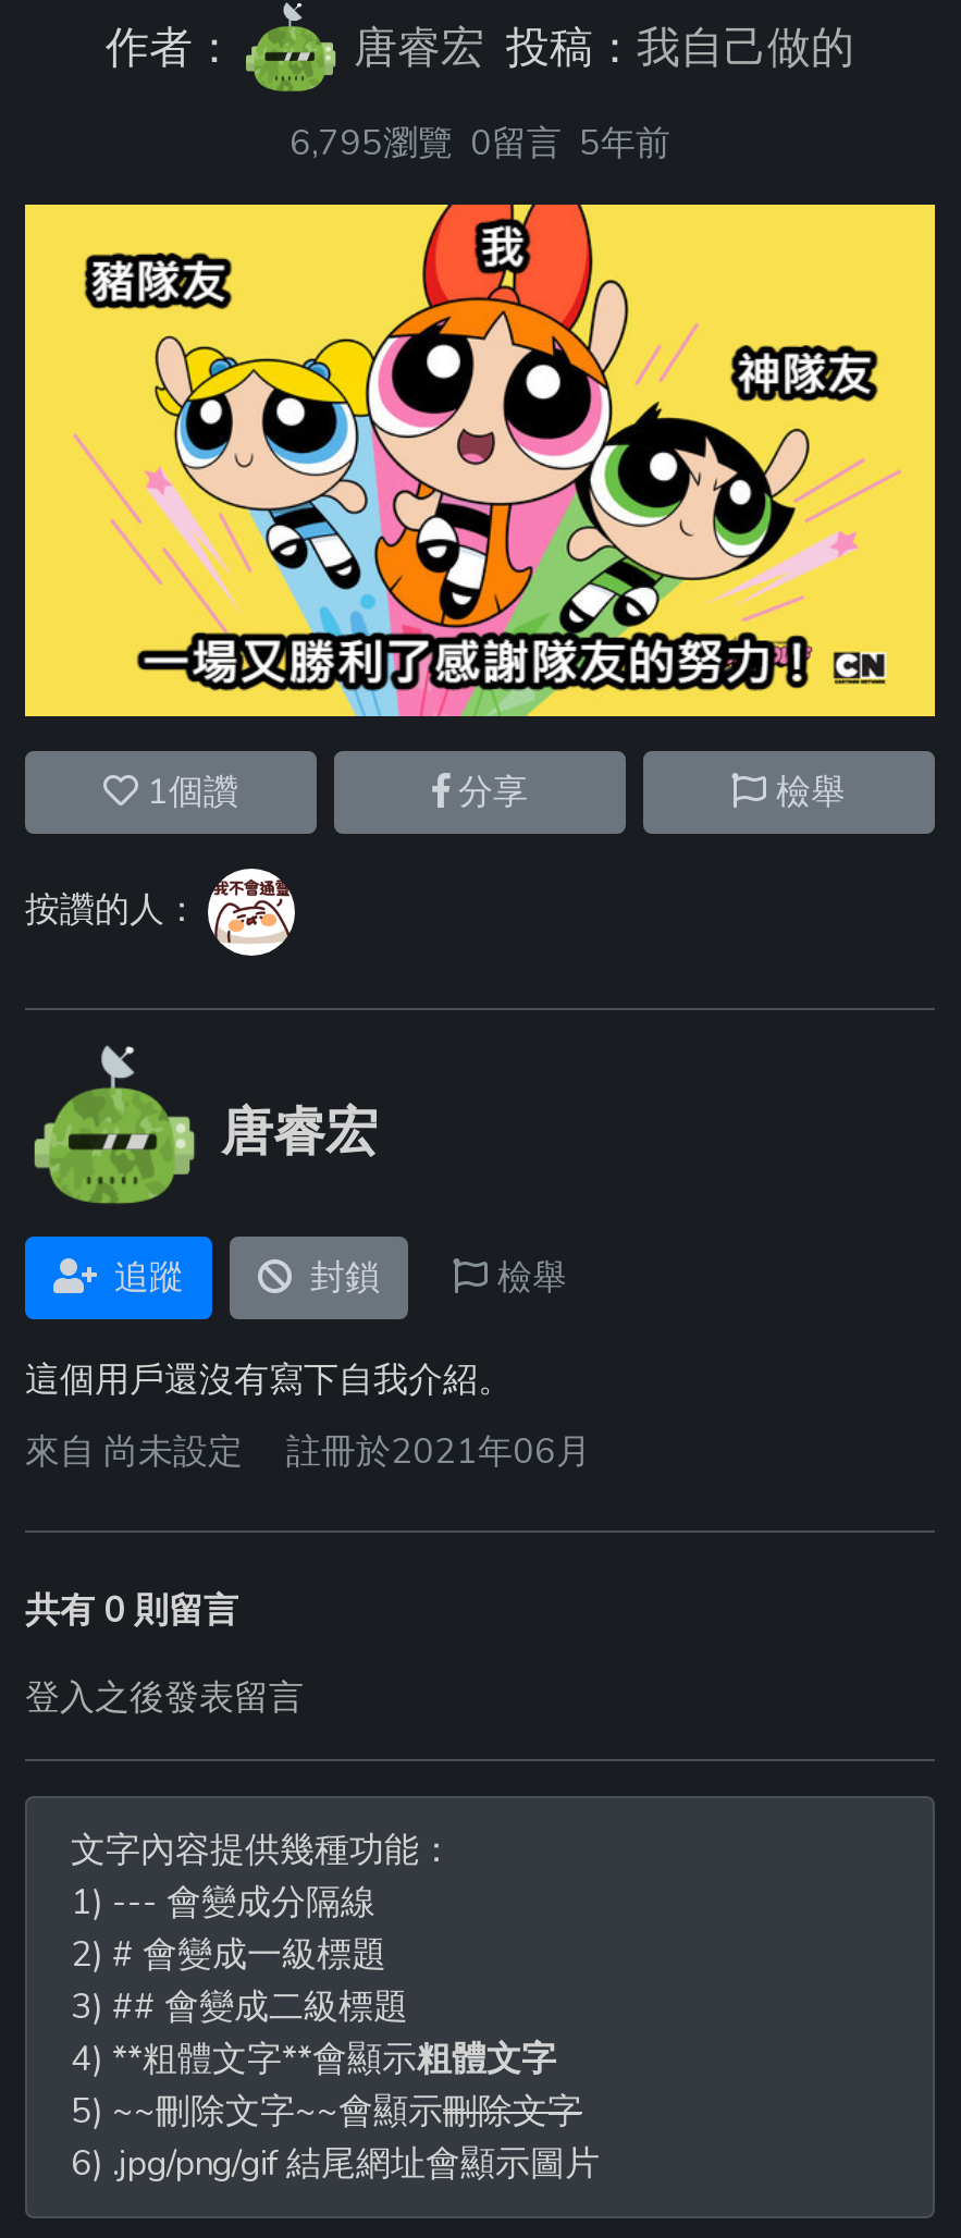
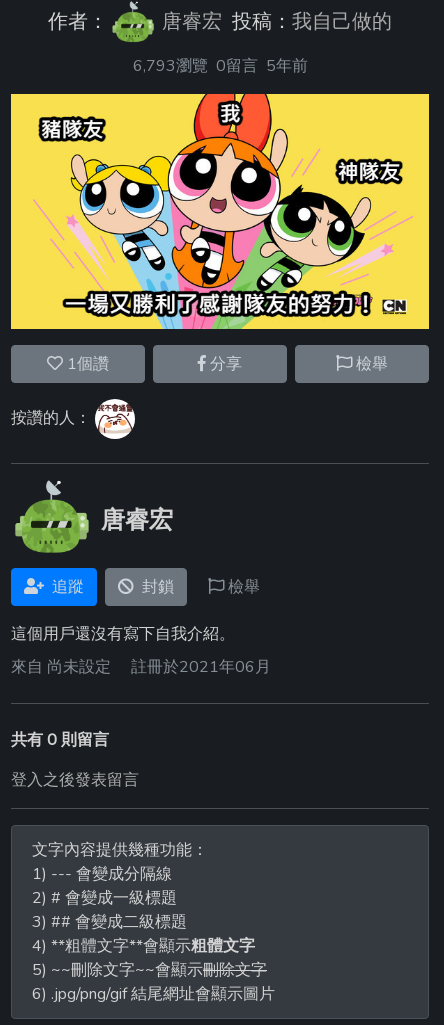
[289,120,670,168] 6,795瀏覽 0留言 5年前 -> [132,55,307,77] 6,793瀏覽 0留言 5年前

